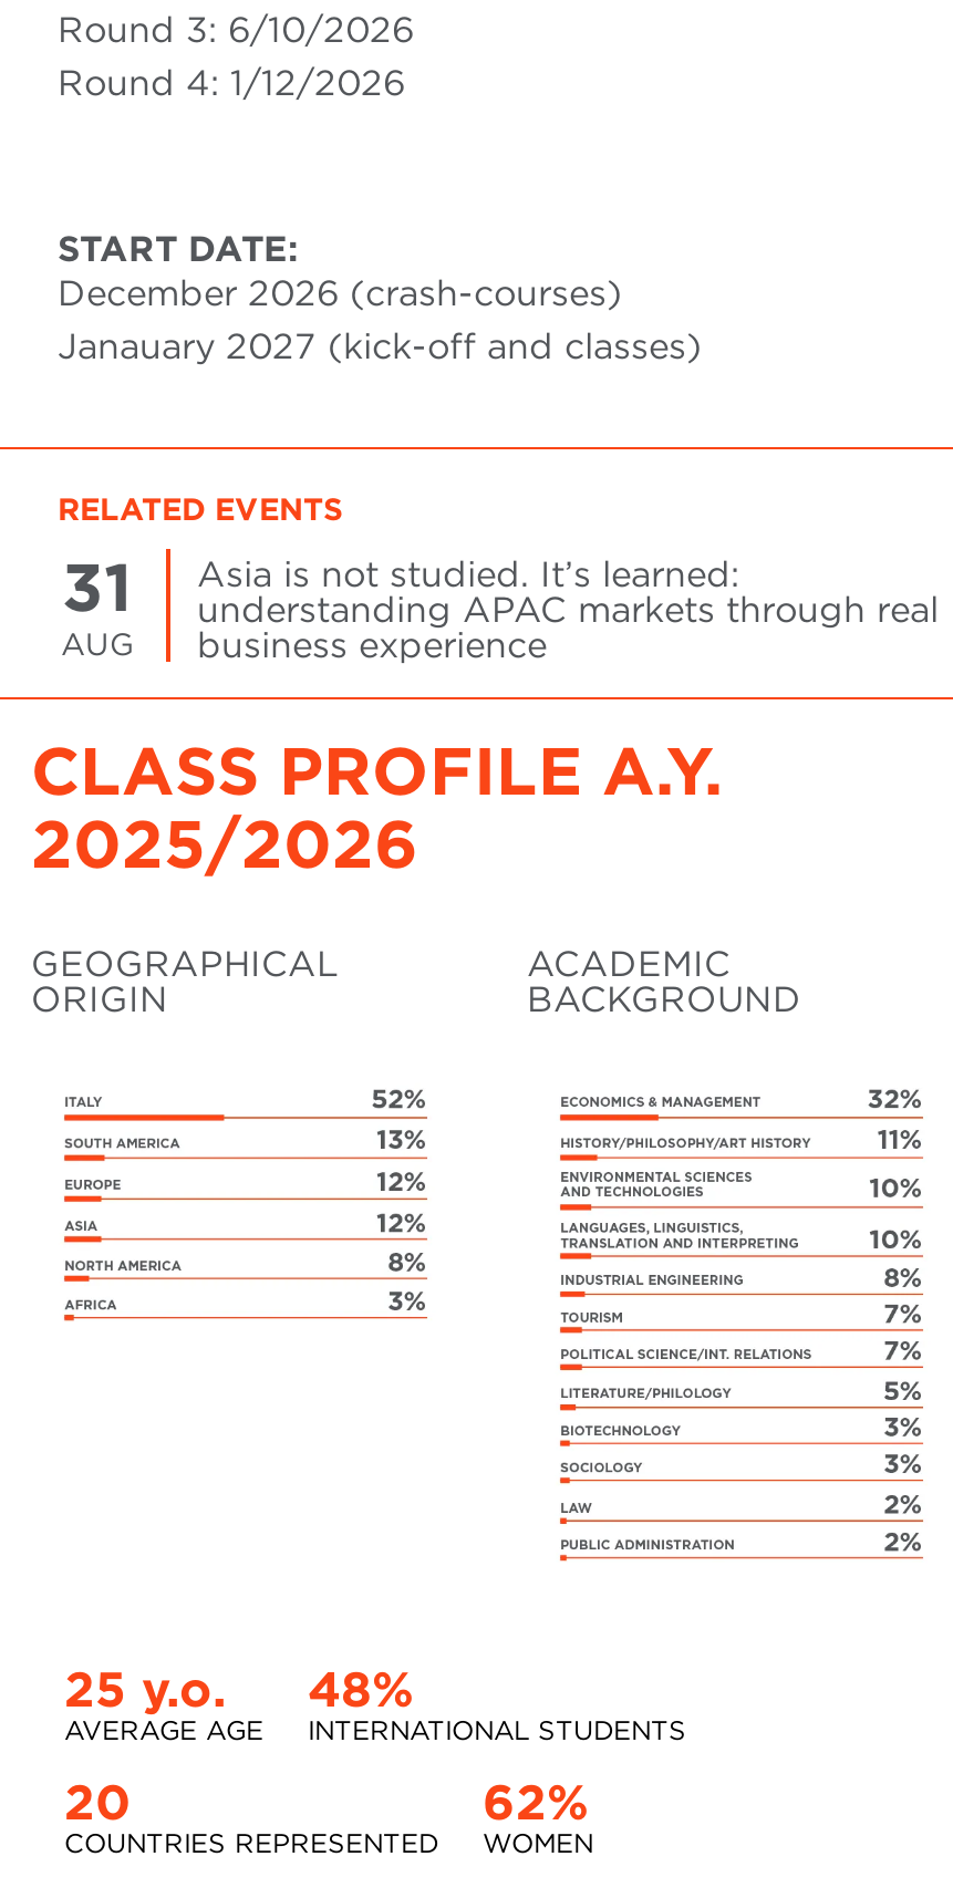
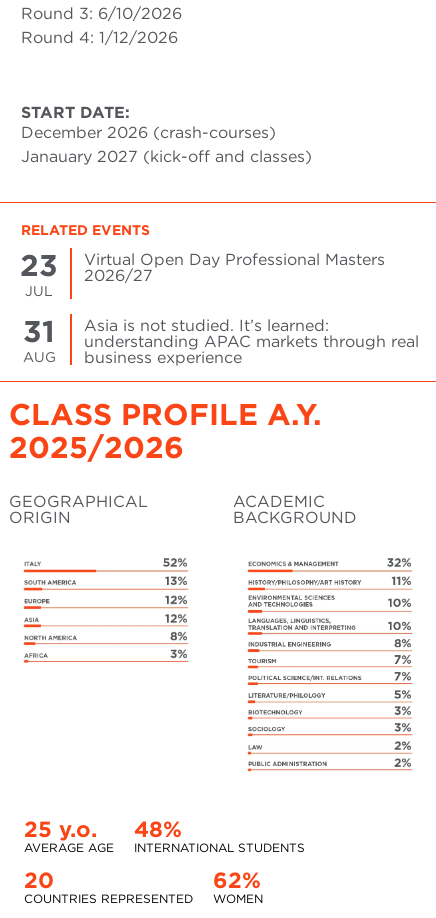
none -> [20,247,58,299] 23 | JUL
none -> [84,250,385,285] Virtual Open Day Professional Masters | 2026/27

